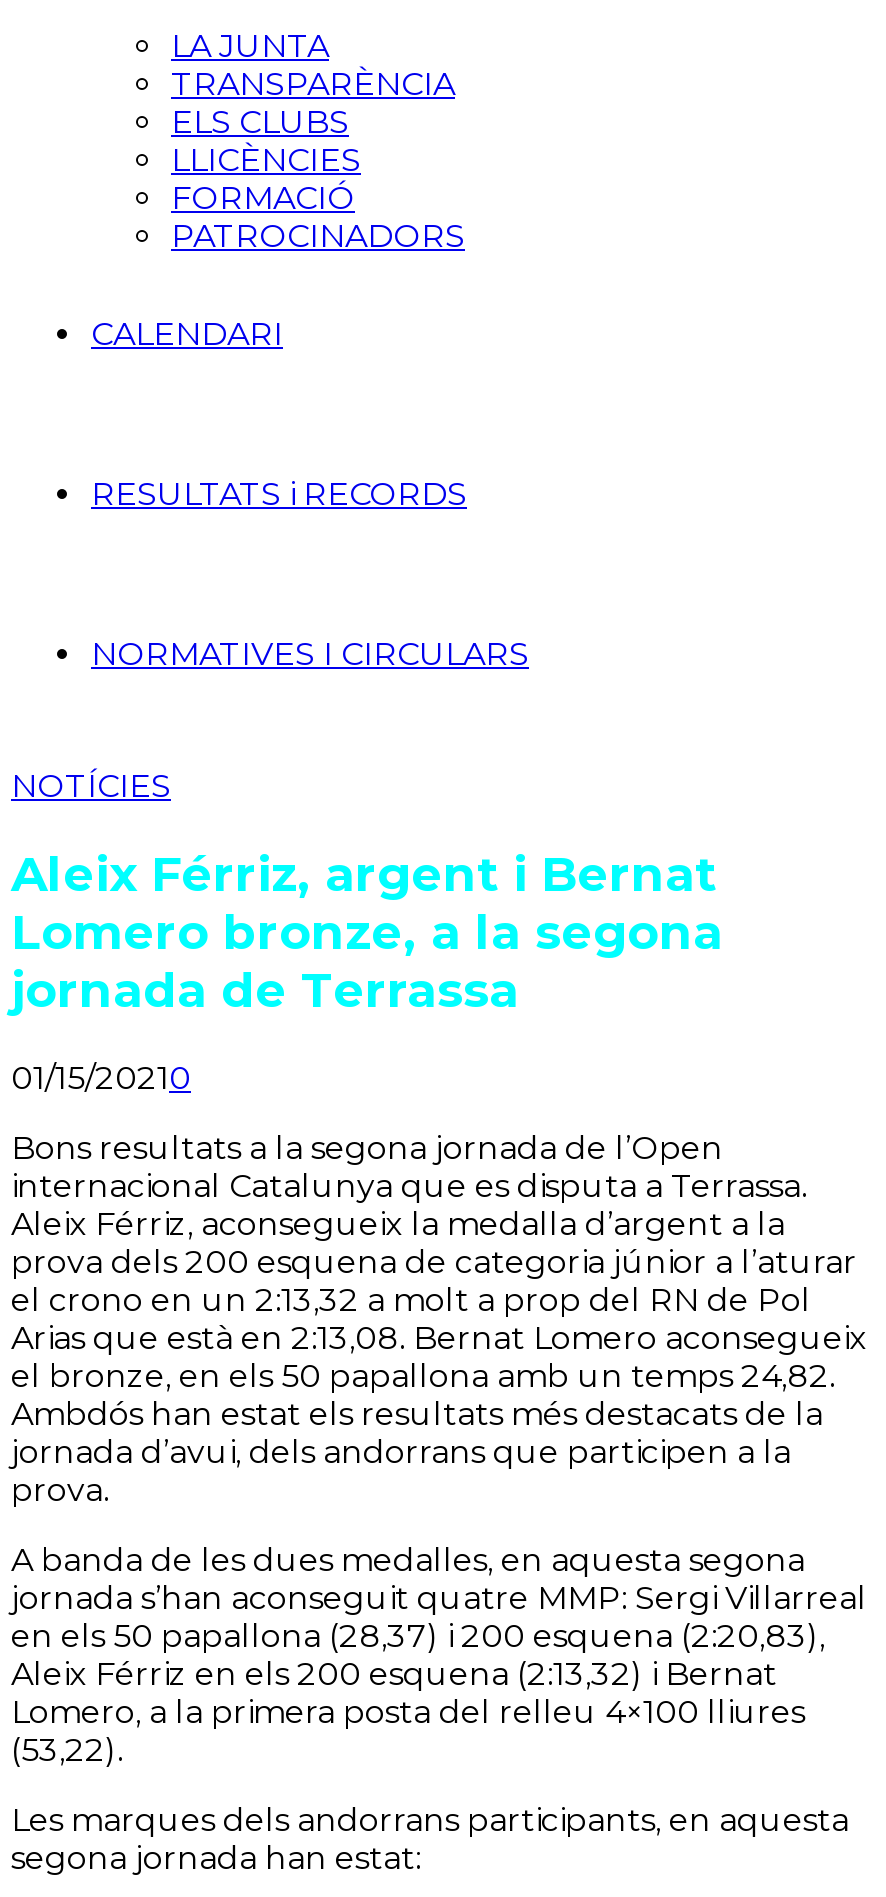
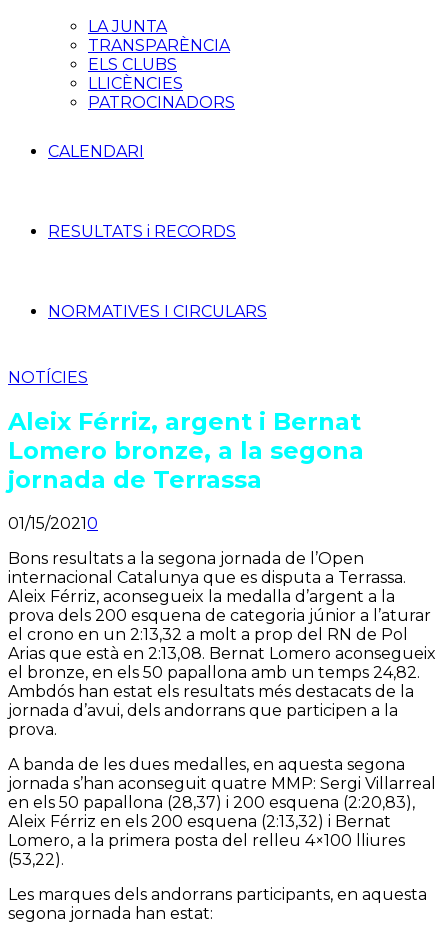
[171,179,355,217] FORMACIÓ -> none

